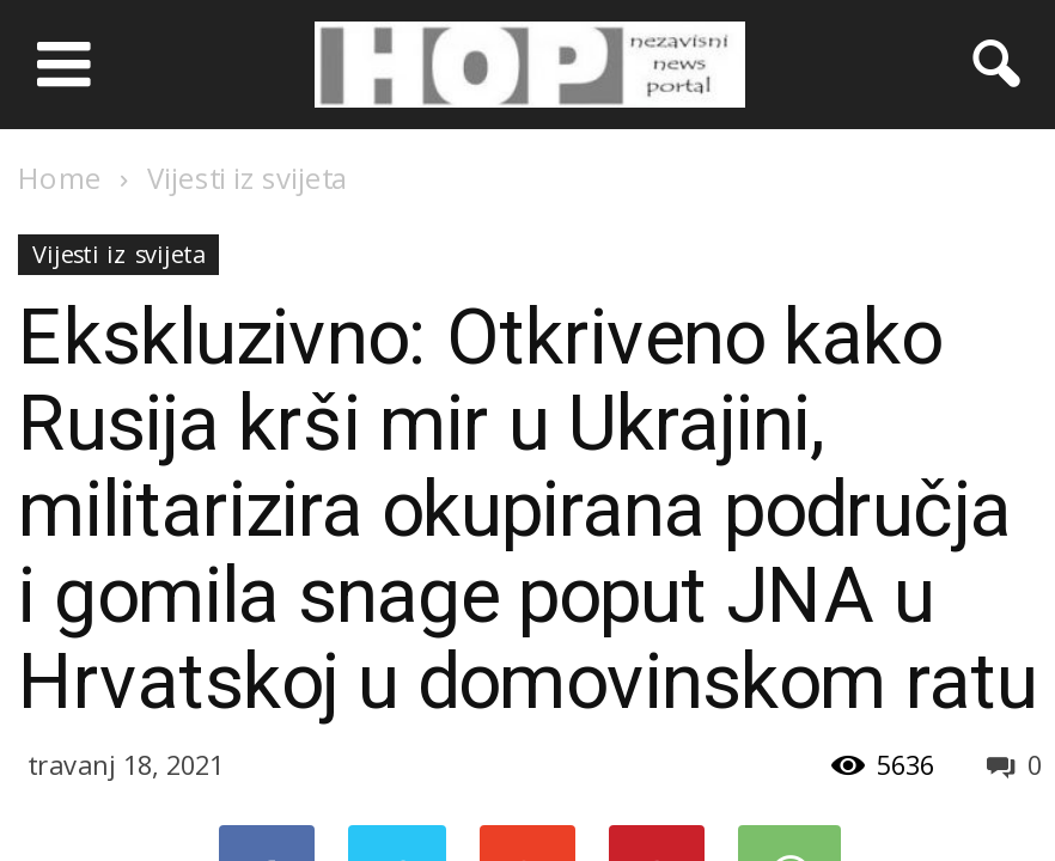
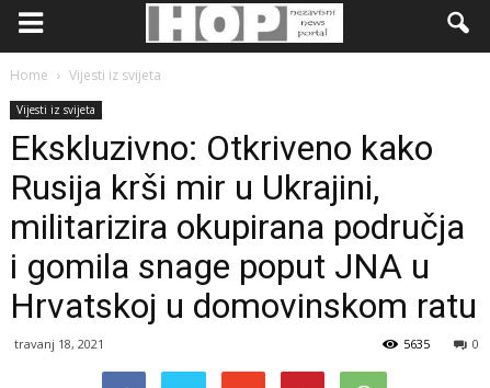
[877,746,934,782] 5636 -> [403,335,430,352] 5635

